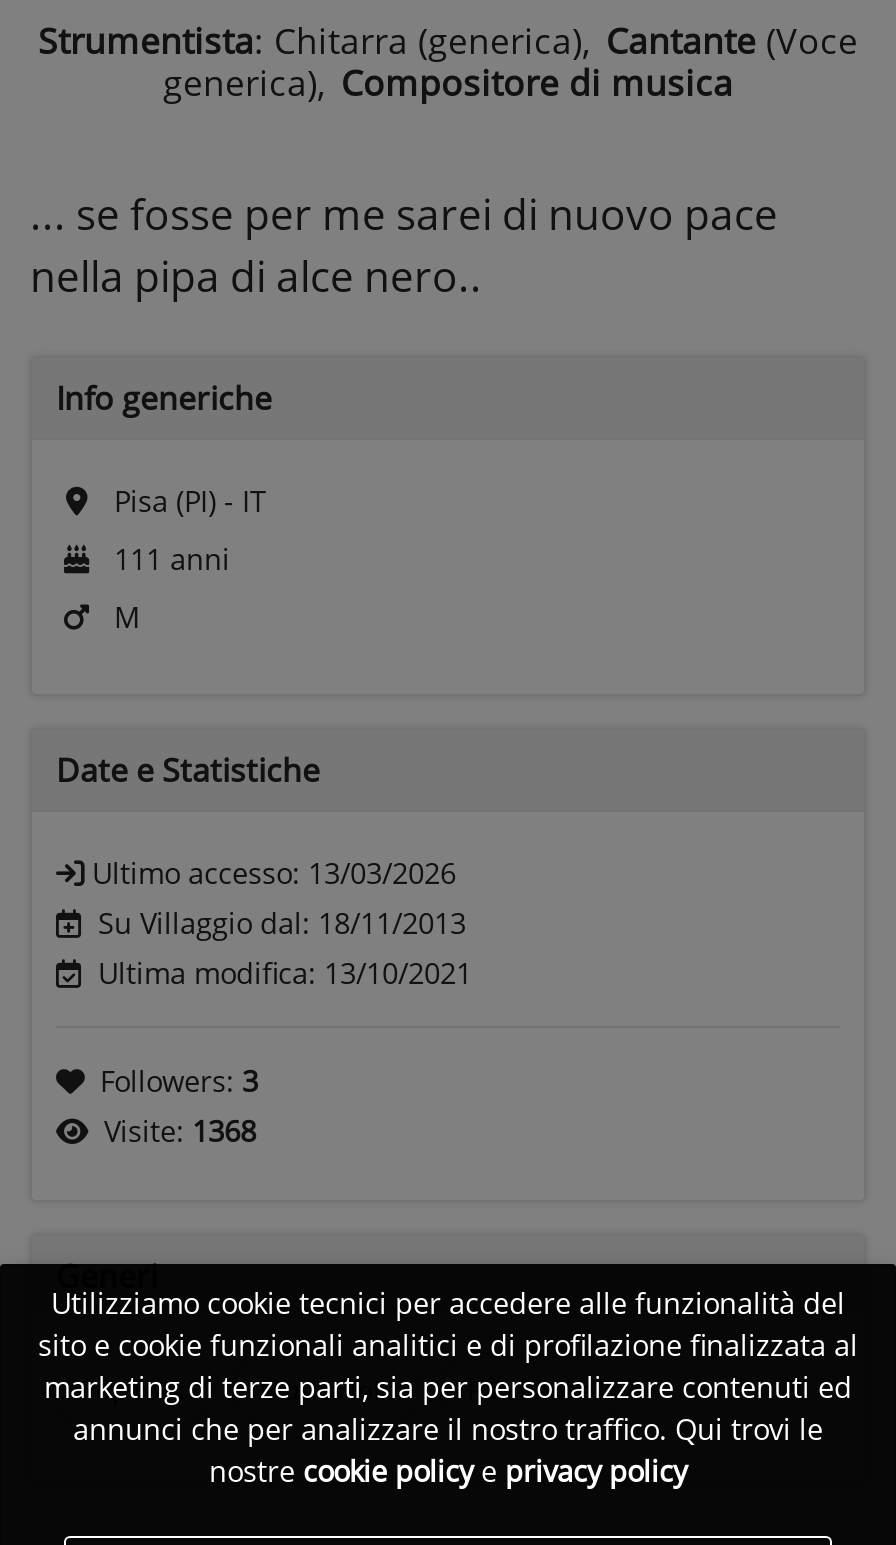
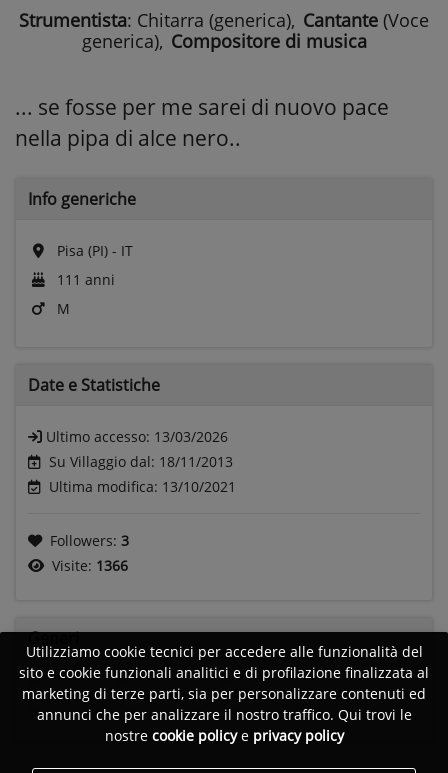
[104,1111,256,1149] Visite: 1368 -> [52,556,128,575] Visite: 1366

